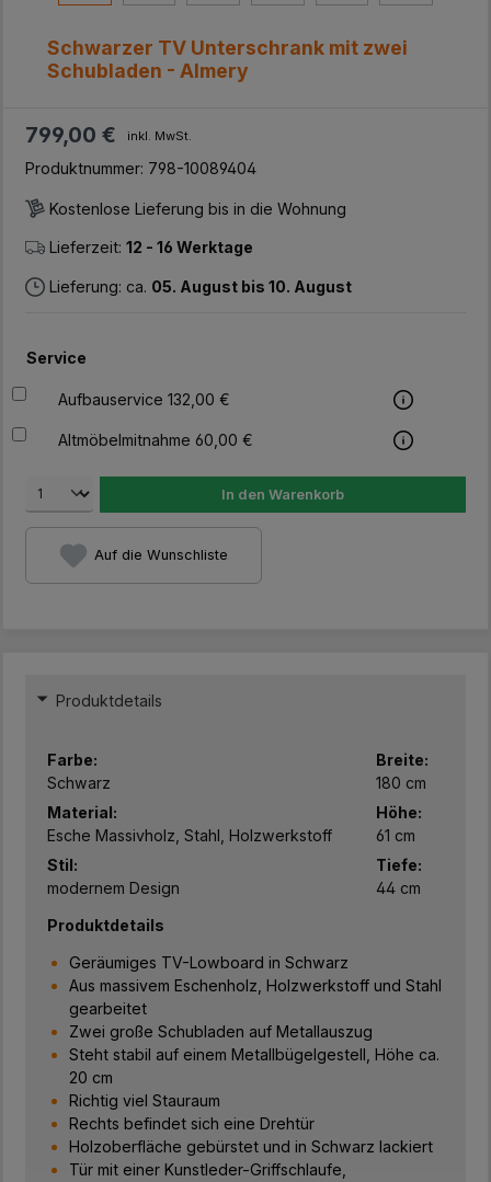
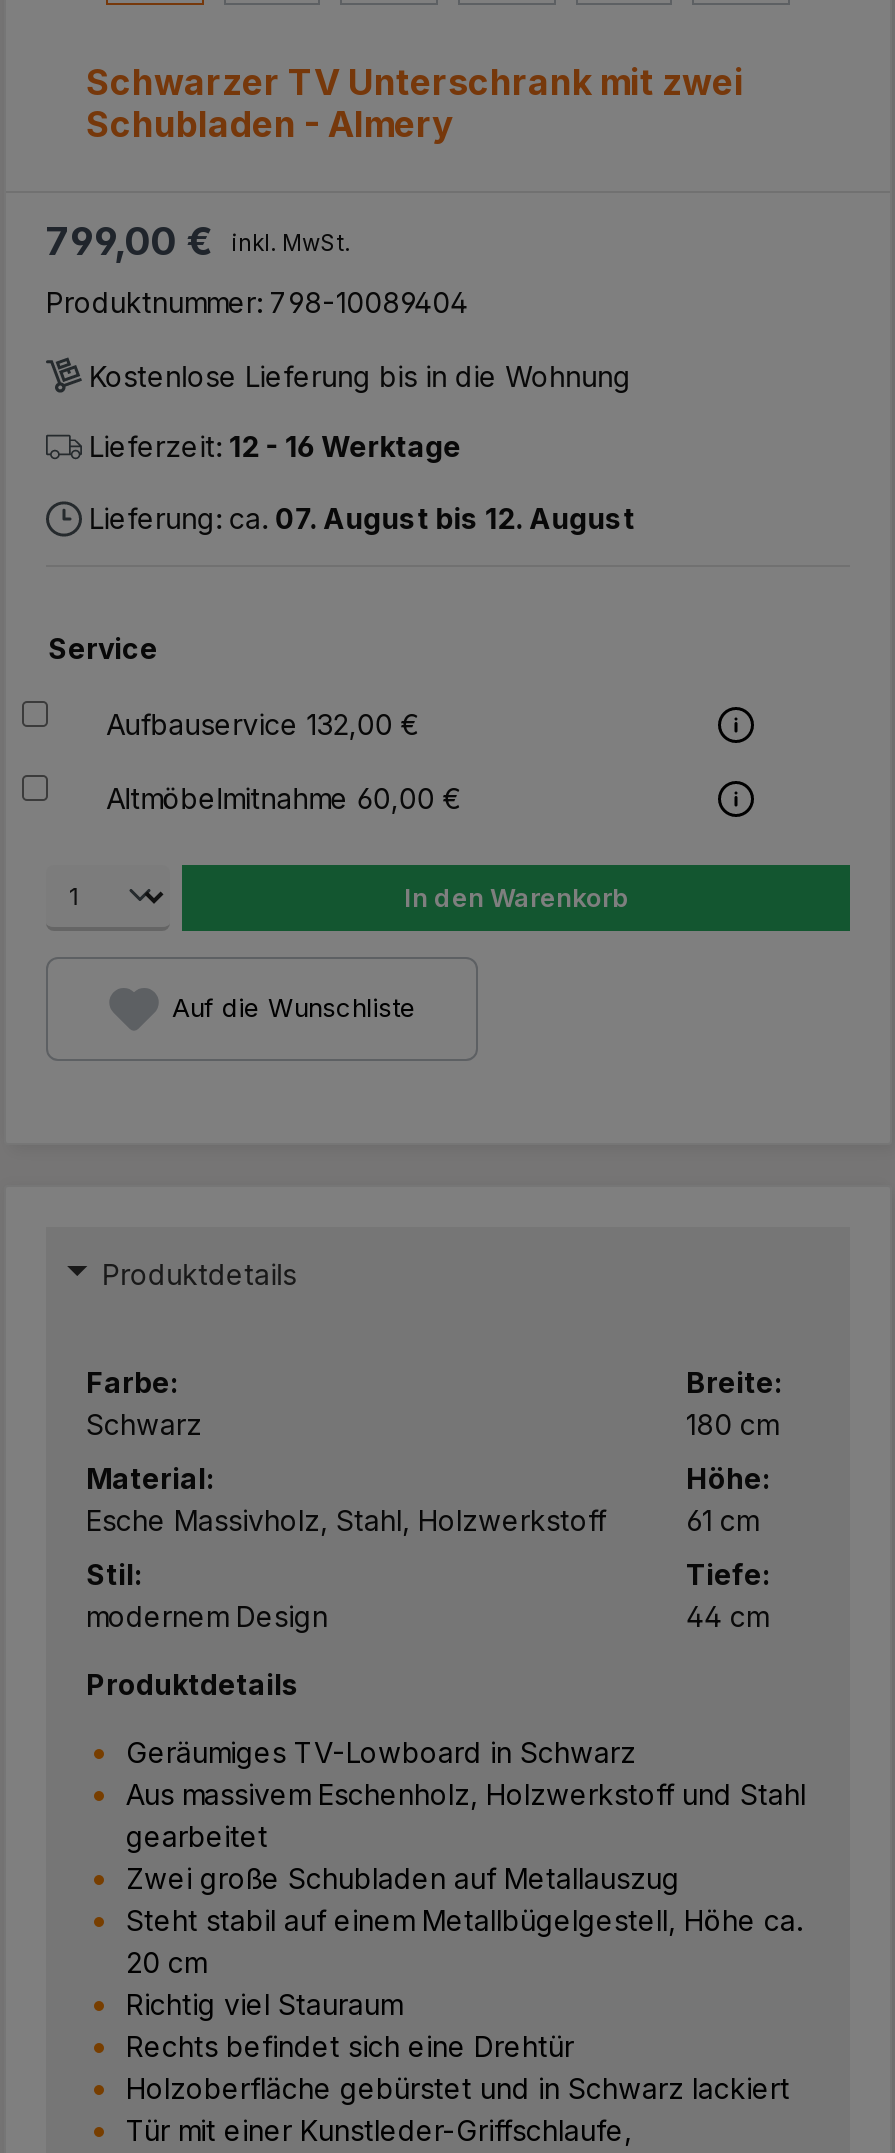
[44,277,351,296] Lieferung: ca. 05. August bis 10. August -> [81,501,635,535] Lieferung: ca. 07. August bis 12. August

